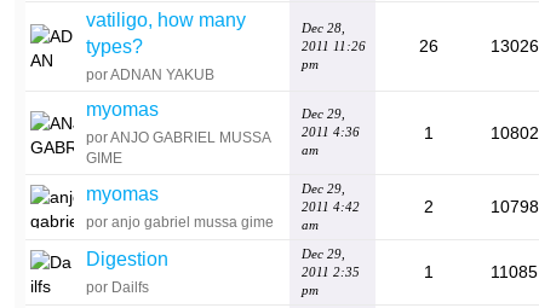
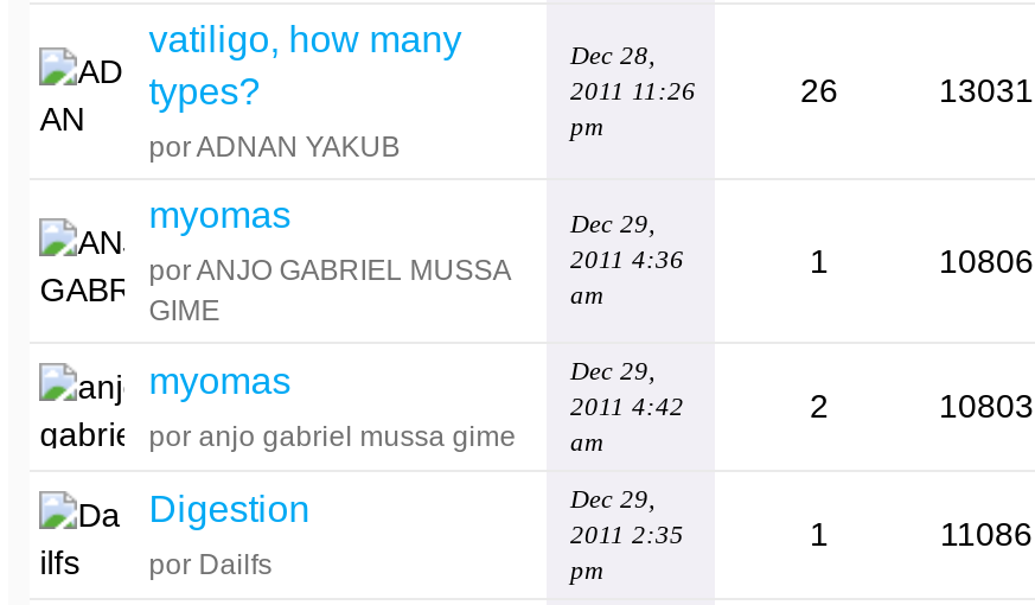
[490,36,538,56] 13026 -> [939,71,1034,109] 13031
[490,123,538,143] 10802 -> [939,242,1034,280] 10806
[490,197,538,216] 10798 -> [939,387,1034,425] 10803
[491,262,538,281] 11085 -> [940,515,1033,553] 11086

